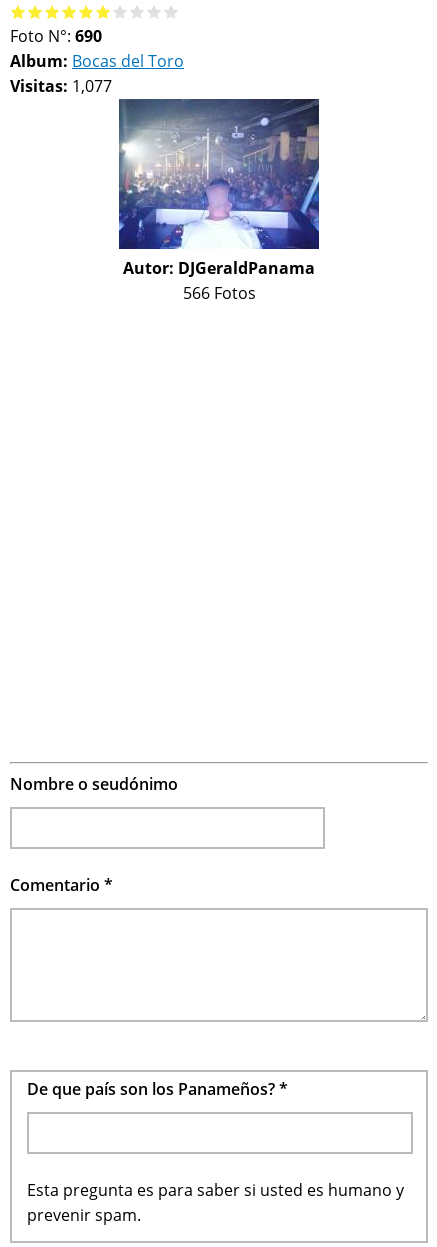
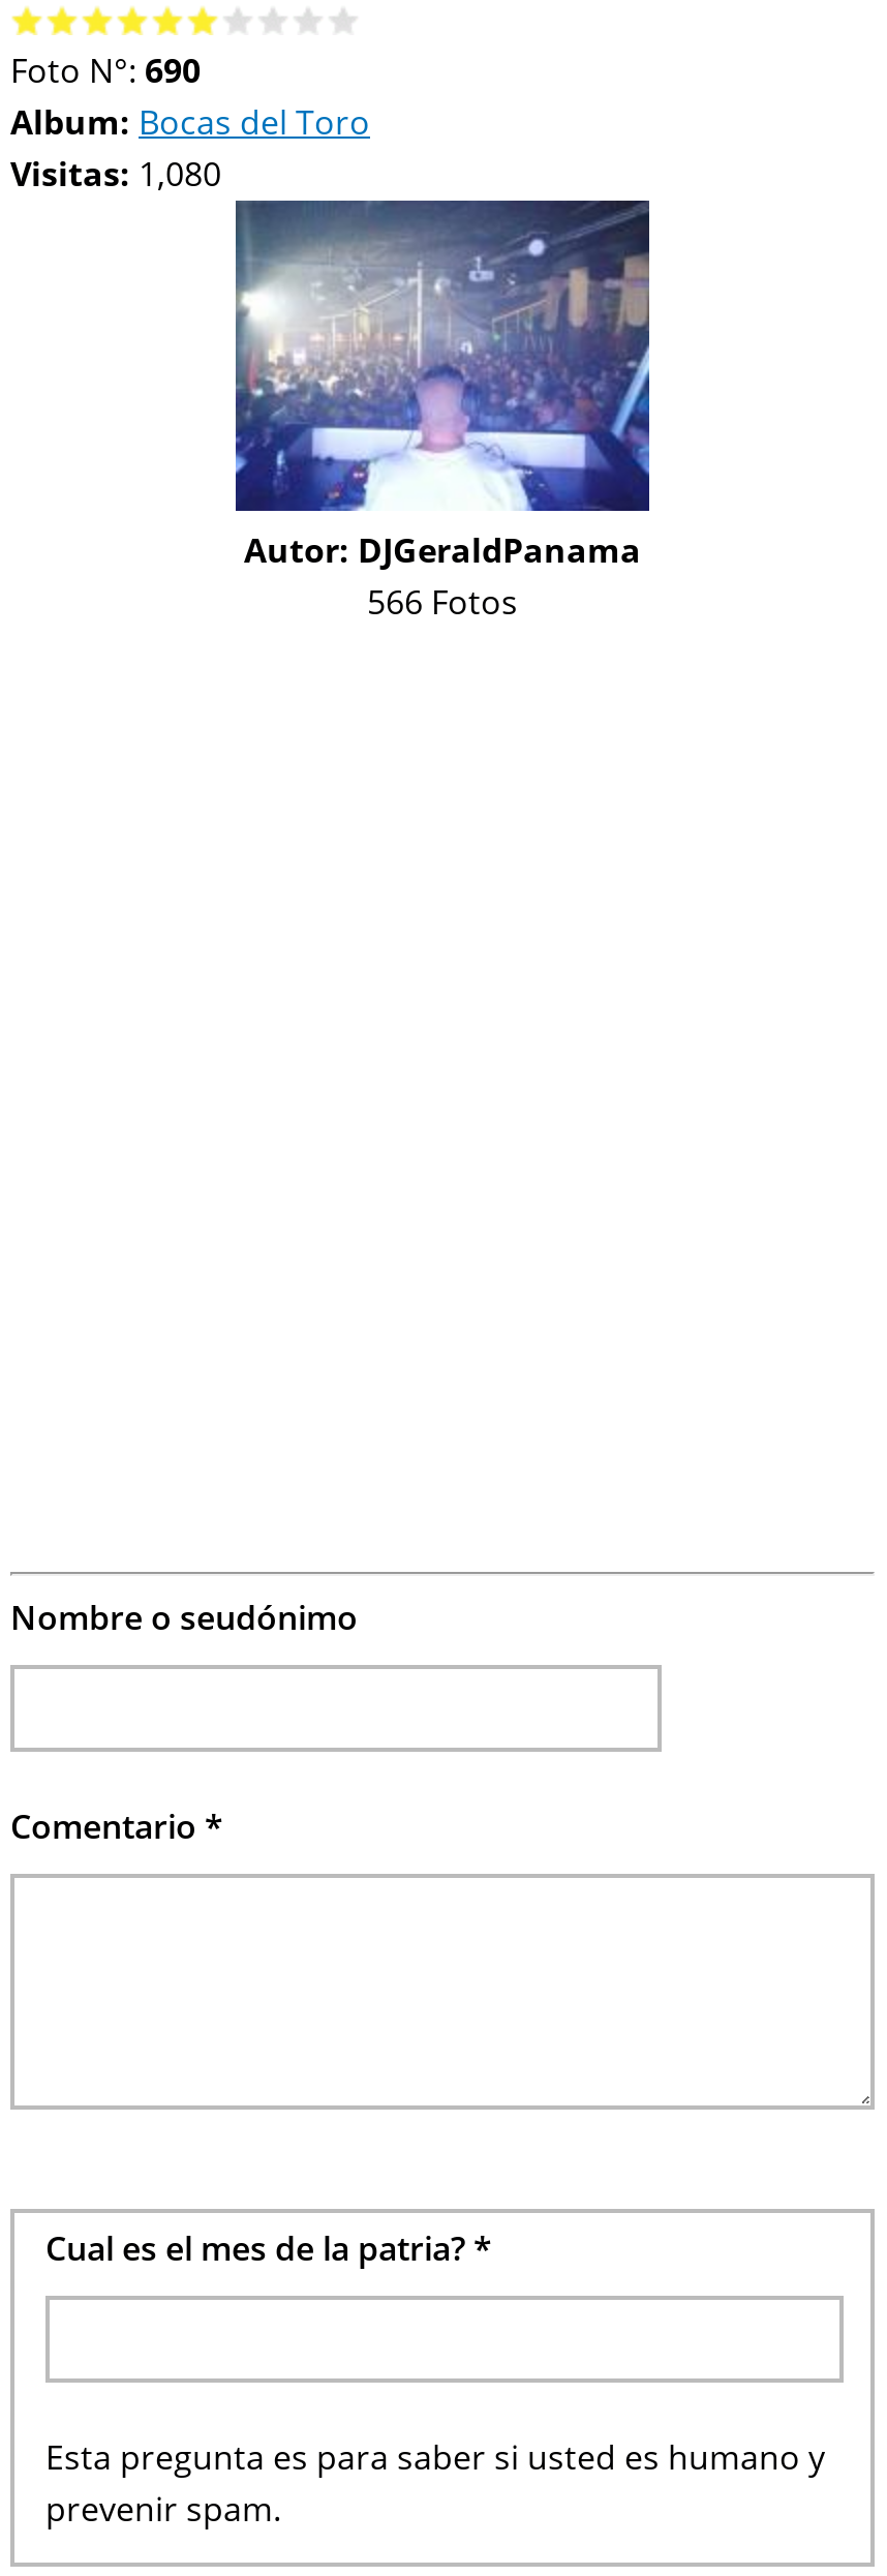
[10,75,112,97] Visitas: 1,077 -> [10,150,221,196] Visitas: 1,080
[27,1078,288,1100] De que país son los Panameños? * -> [45,2225,492,2270] Cual es el mes de la patria? *

